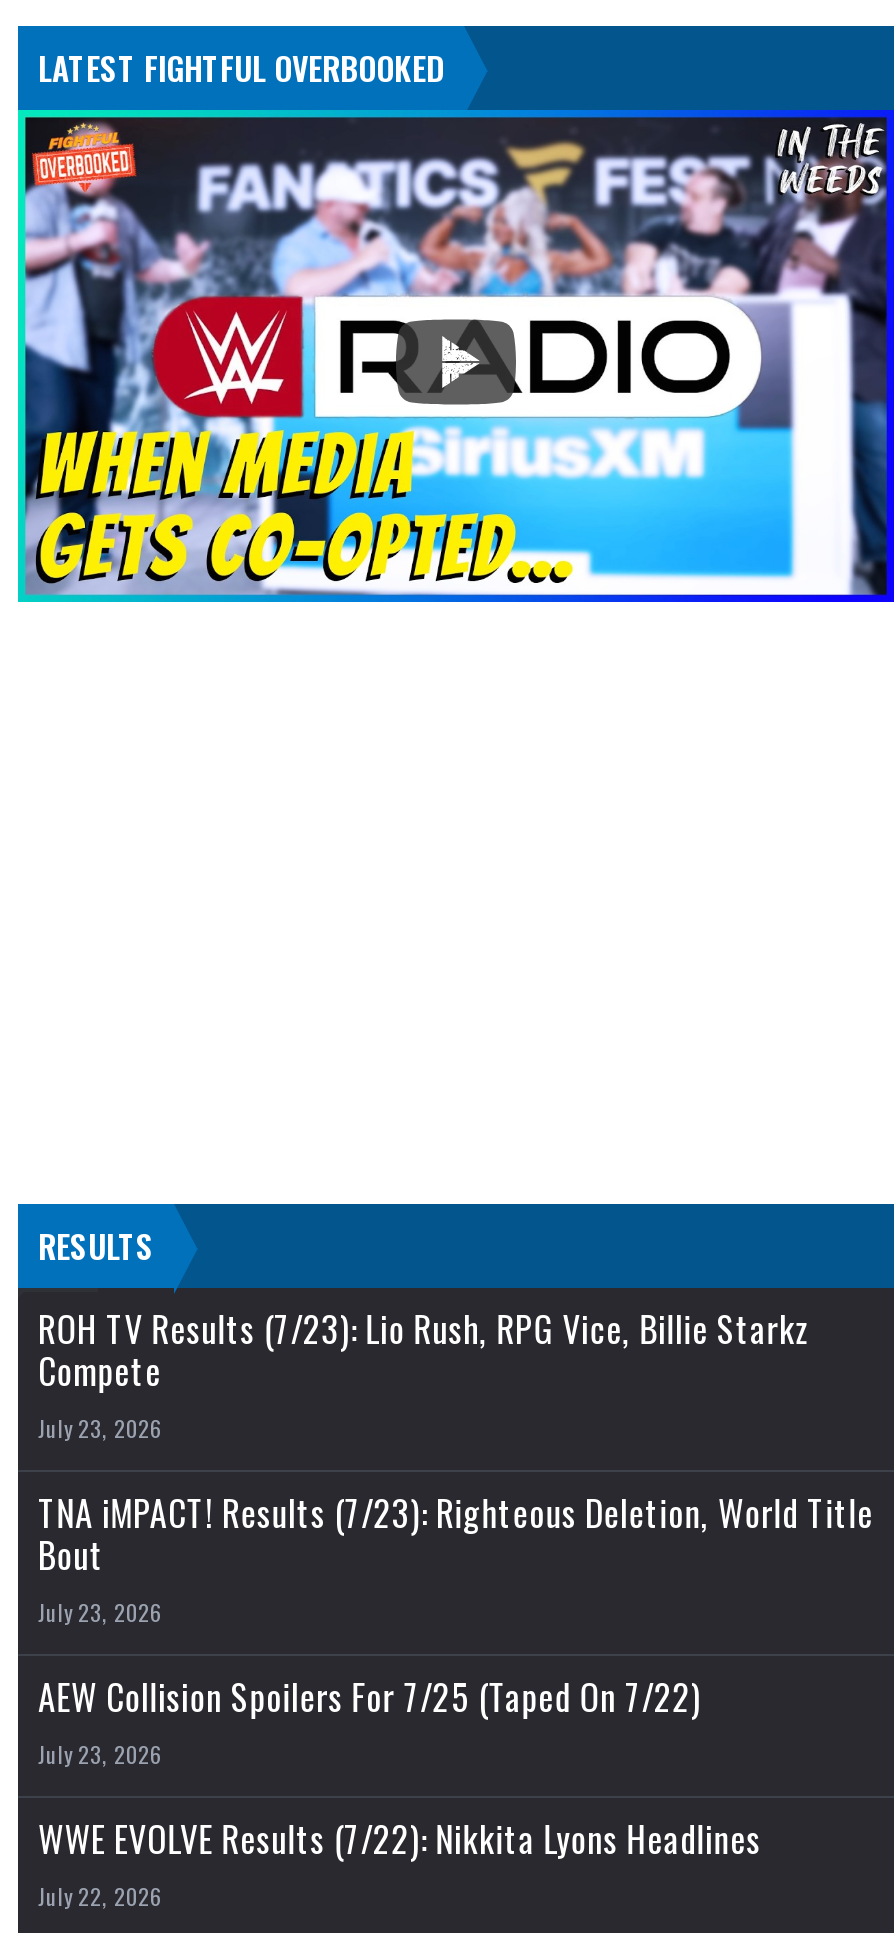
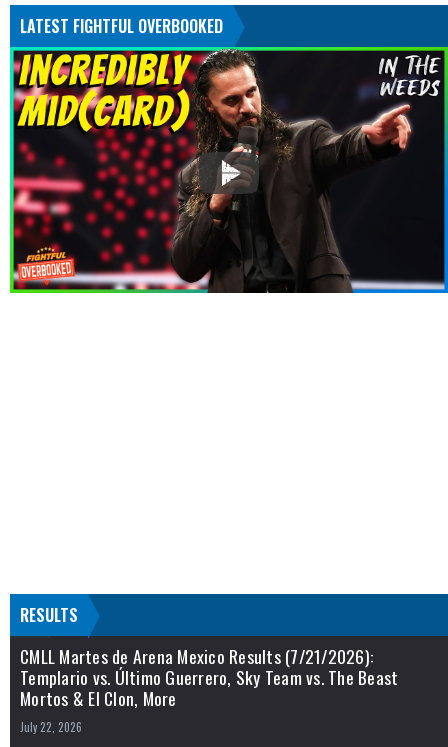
[16,109,888,605] [image] -> [9,46,445,294] [image]
[38,1303,874,1865] ROH TV Results (7/23): Lio Rush, RPG Vice, Billie Starkz | Compete | July 23, 2026 | TNA iMPACT! Results (7/23): Righteous Deletion, World Title | Bout | July 23, 2026 | AEW Collision Spoilers For 7/25 (Taped On 7/22) | July 23, 2026 | WWE EVOLVE Results (7/22): Nikkita Lyons Headlines -> [20,643,398,711] CMLL Martes de Arena Mexico Results (7/21/2026): | Templario vs. Último Guerrero, Sky Team vs. The Beast | Mortos & El Clon, More

